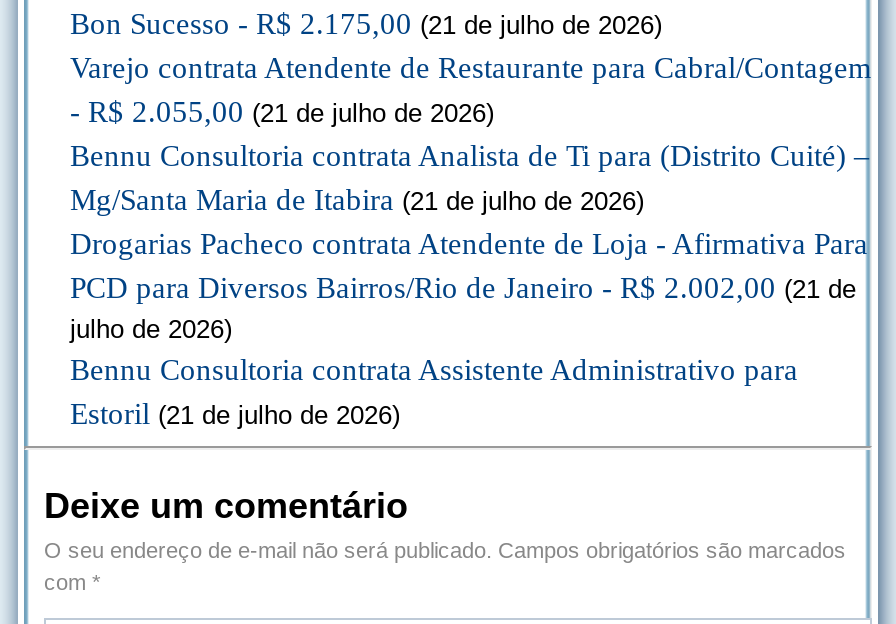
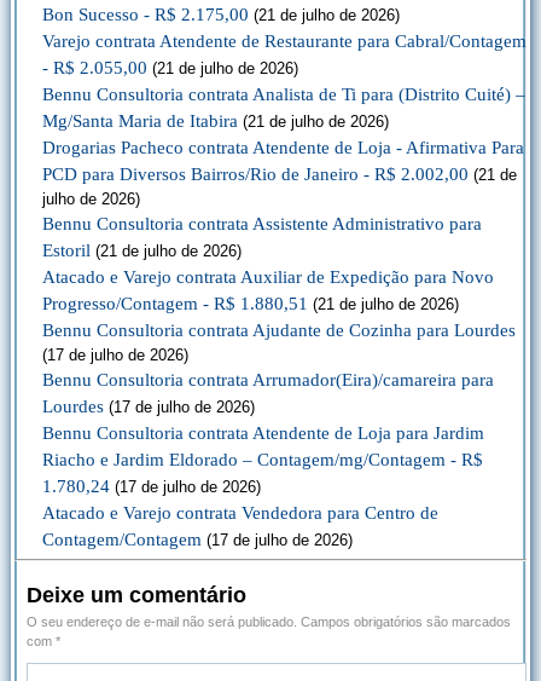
none -> [42,267,516,549] Atacado e Varejo contrata Auxiliar de Expedição para Novo | Progresso/Contagem - R$ 1.880,51 (21 de julho de 2026) | Bennu Consultoria contrata Ajudante de Cozinha para Lourdes | (17 de julho de 2026) | Bennu Consultoria contrata Arrumador(Eira)/camareira para | Lourdes (17 de julho de 2026) | Bennu Consultoria contrata Atendente de Loja para Jardim | Riacho e Jardim Eldorado – Contagem/mg/Contagem - R$ | 1.780,24 (17 de julho de 2026) | Atacado e Varejo contrata Vendedora para Centro de | Contagem/Contagem (17 de julho de 2026)

